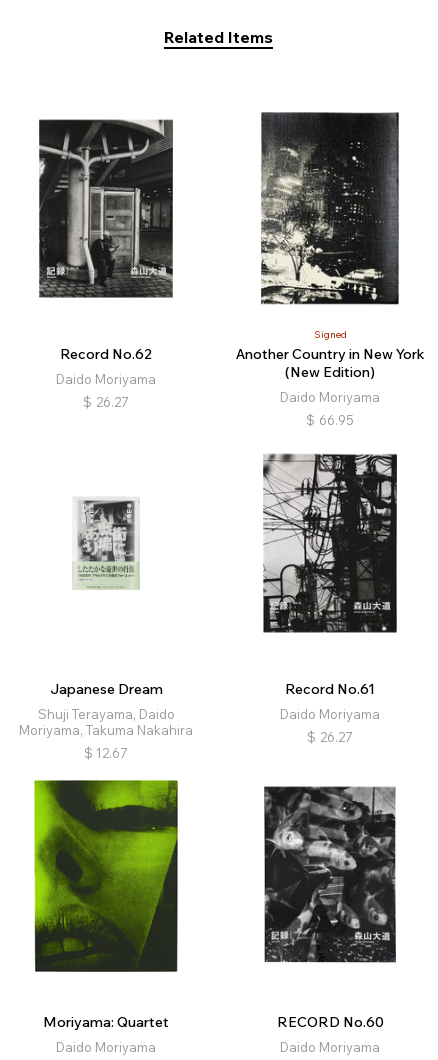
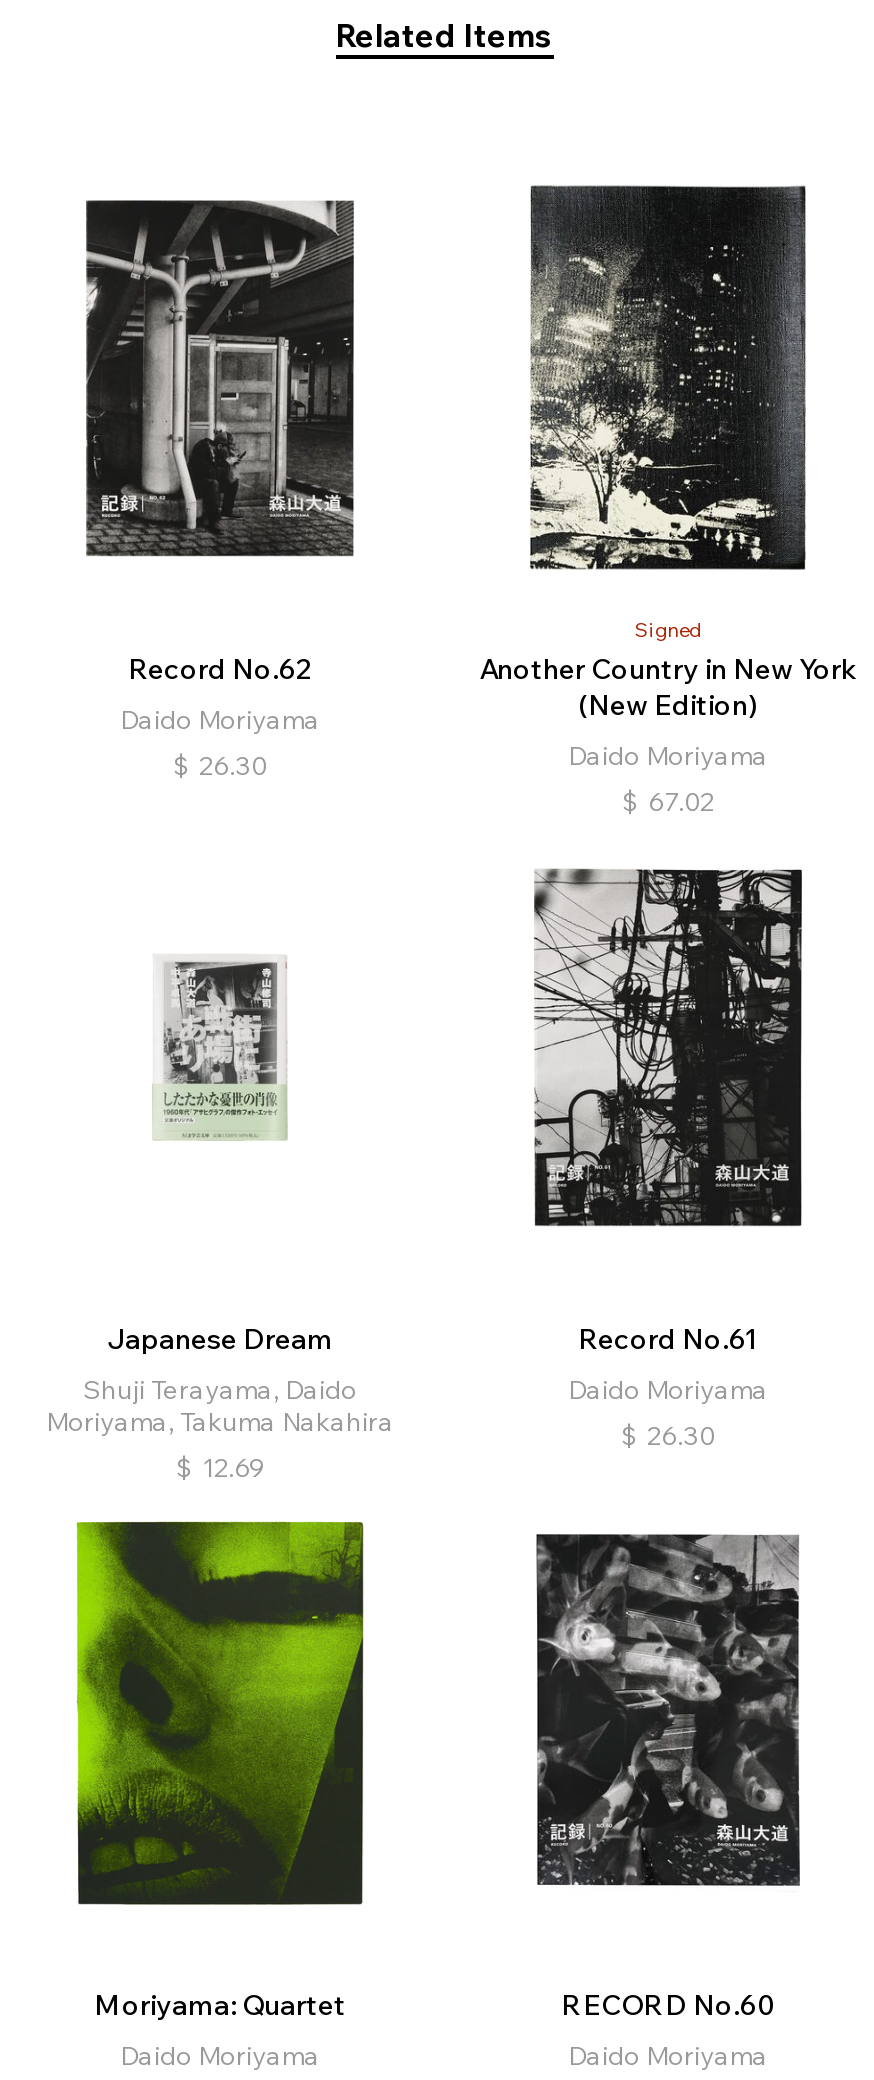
[83,394,129,410] $ 26.27 -> [173,749,267,781] $ 26.30
[306,412,354,428] $ 66.95 -> [622,785,714,817] $ 67.02
[307,729,353,745] $ 26.27 -> [621,1419,715,1451] $ 26.30
[83,745,128,761] $ 12.67 -> [176,1451,264,1483] $ 12.69

